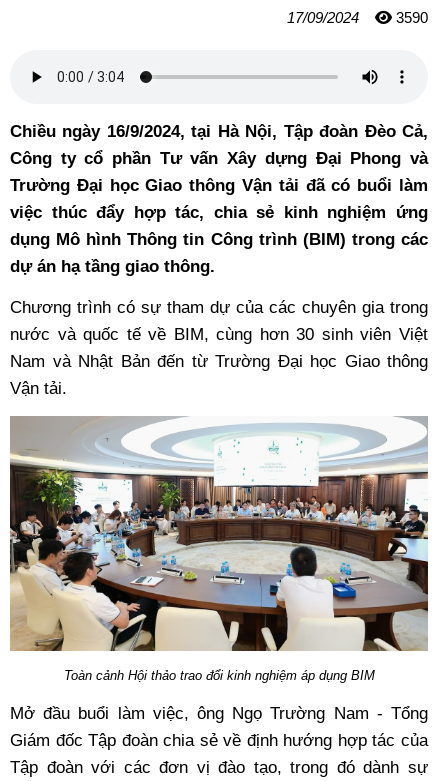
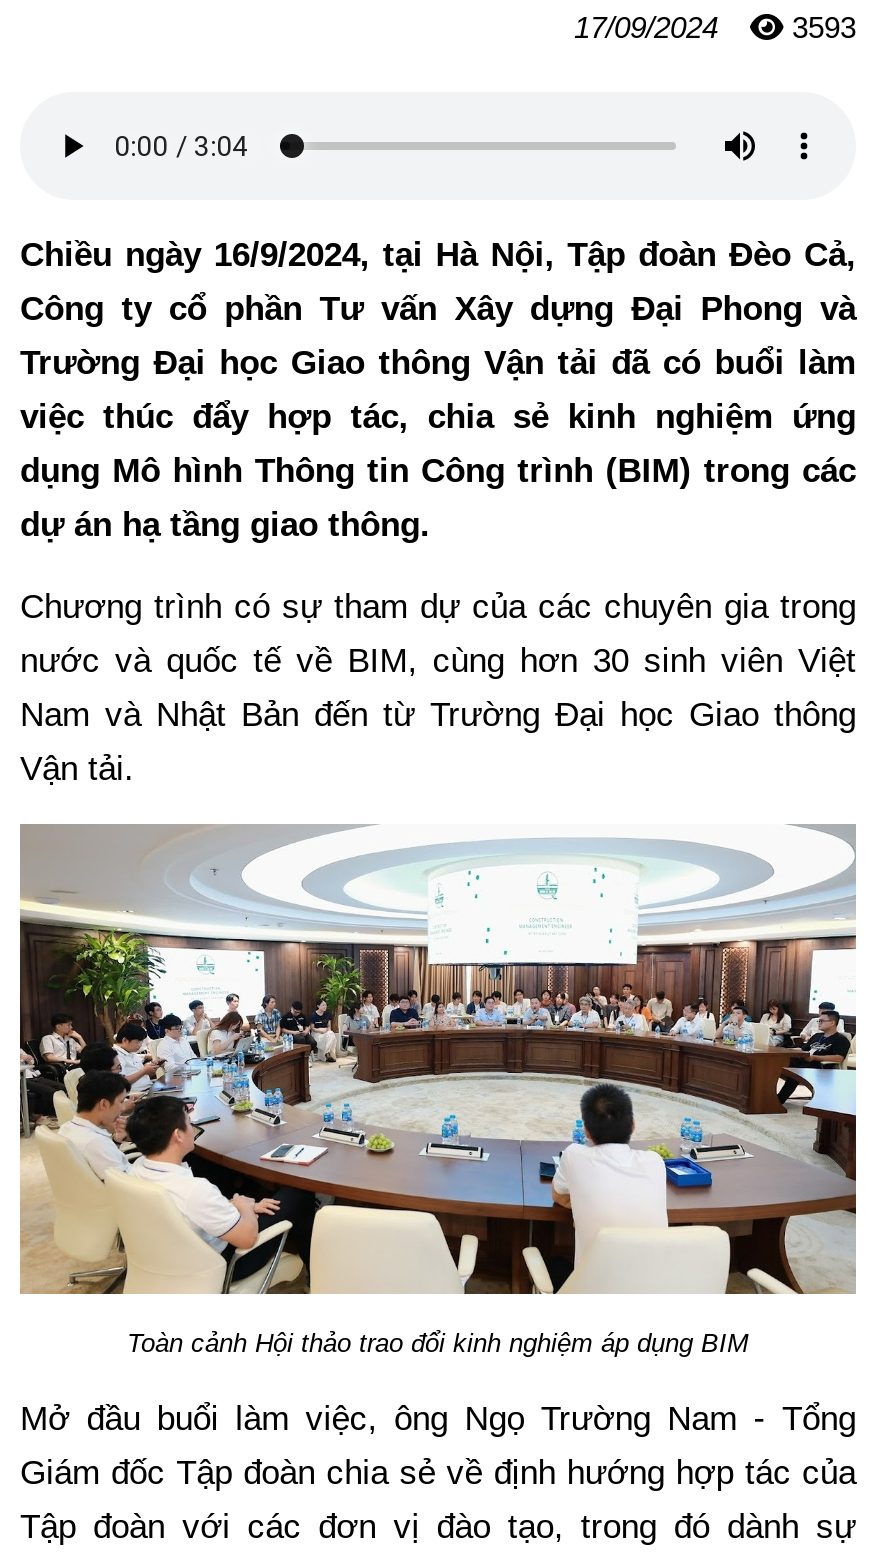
[287,9,428,26] 17/09/2024 3590 -> [574,10,856,44] 17/09/2024 3593

